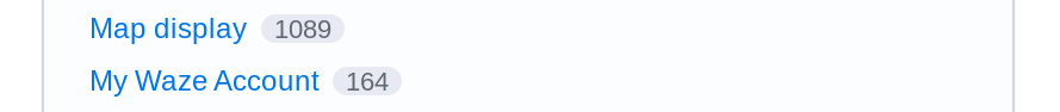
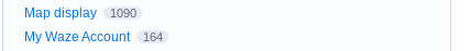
[89,12,331,45] Map display 1089 -> [24,5,136,21] Map display 1090

